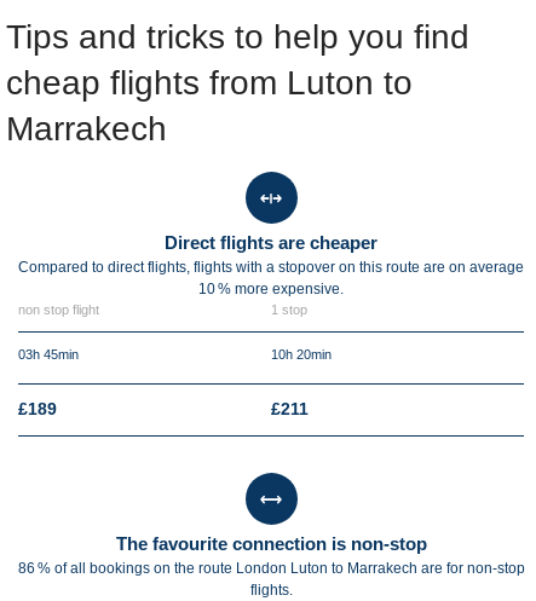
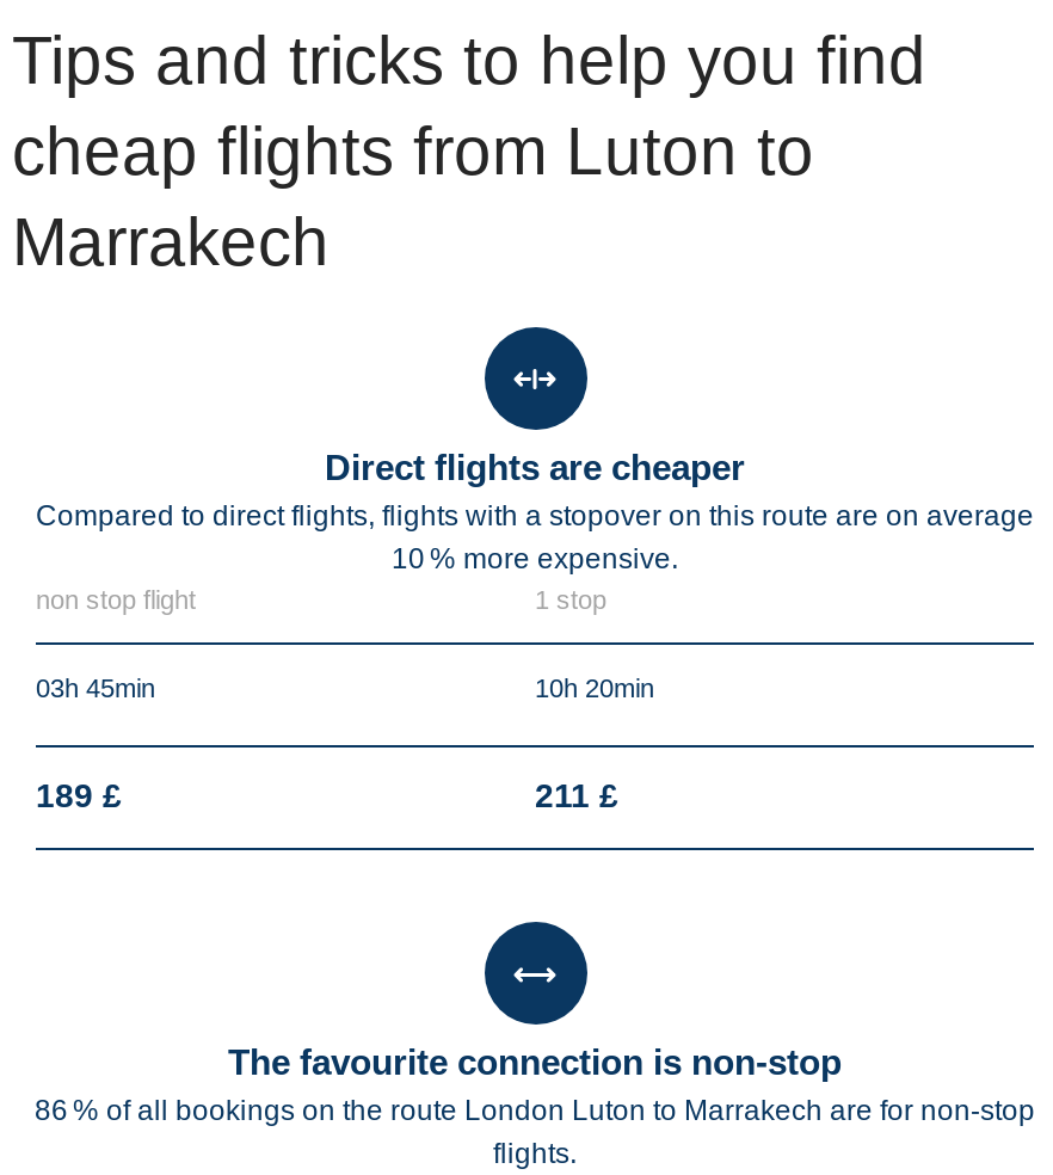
[18,398,309,418] £189 | £211 -> [36,775,618,813] 189 £ | 211 £

